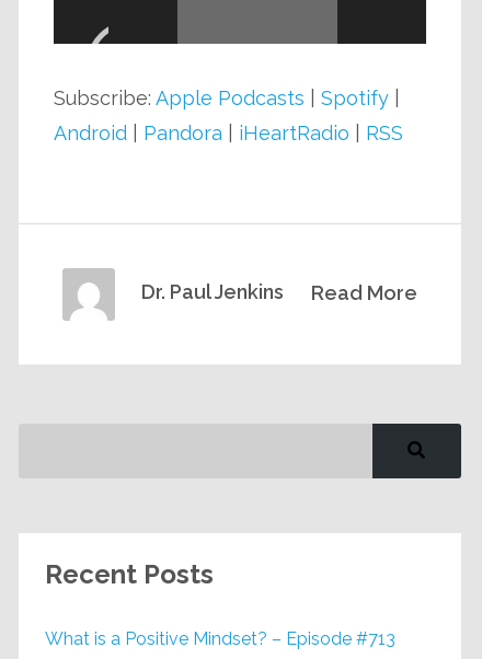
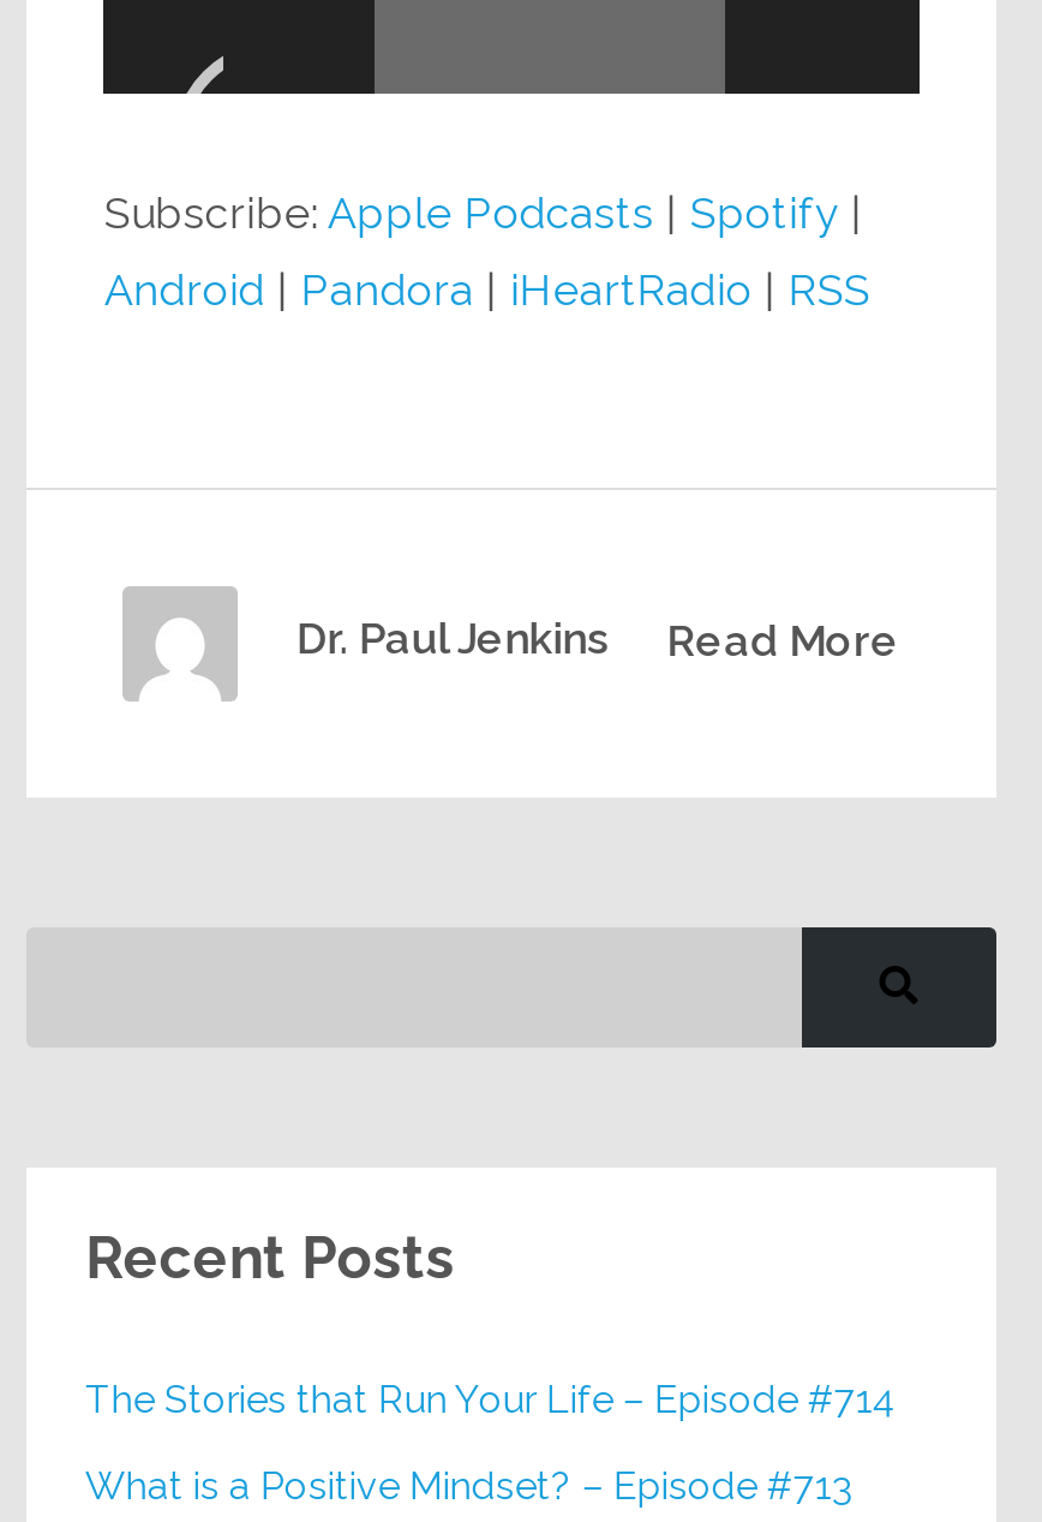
none -> [85,1377,897,1422] The Stories that Run Your Life – Episode #714

